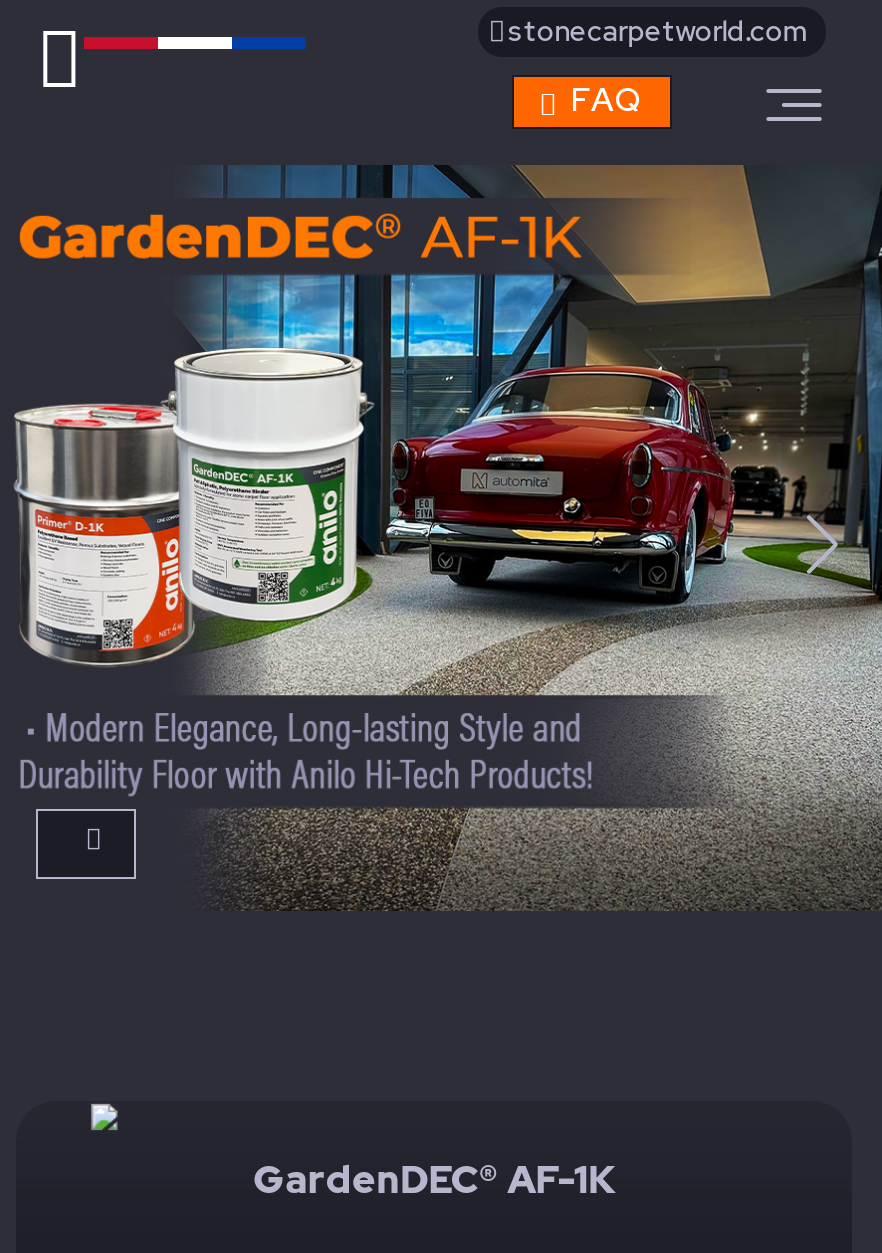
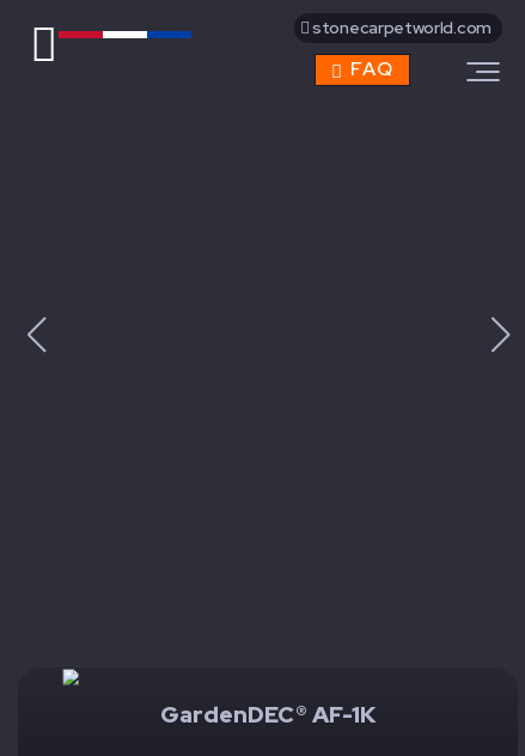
[14,165,876,909] [image] -> none

